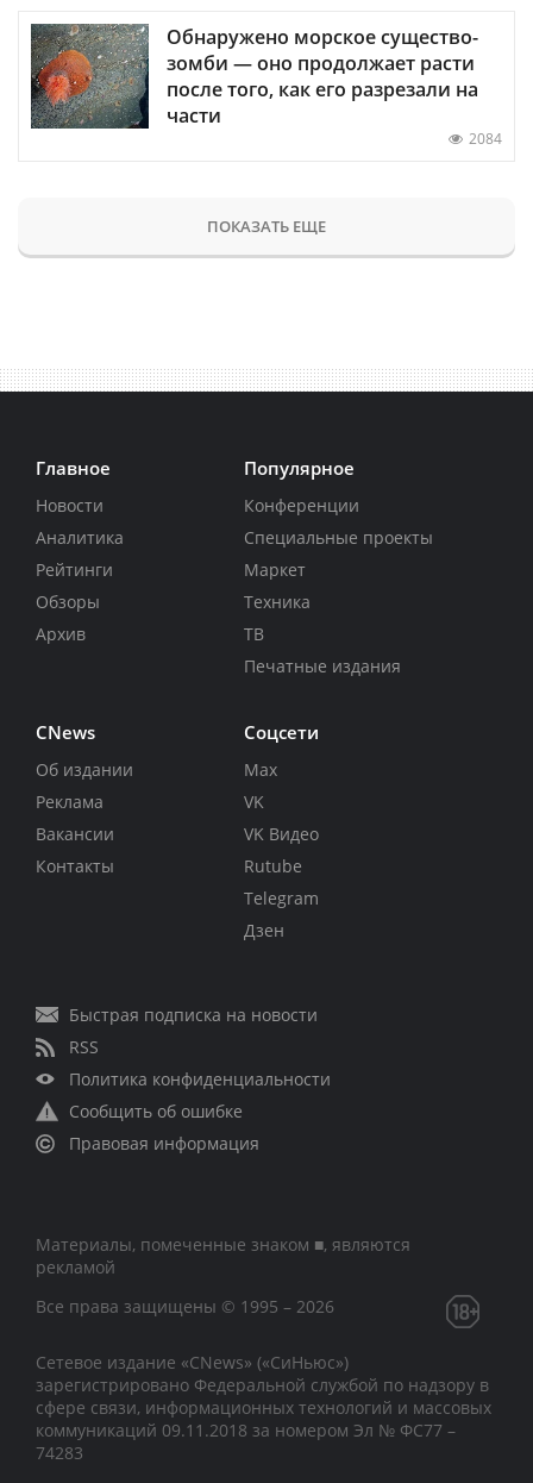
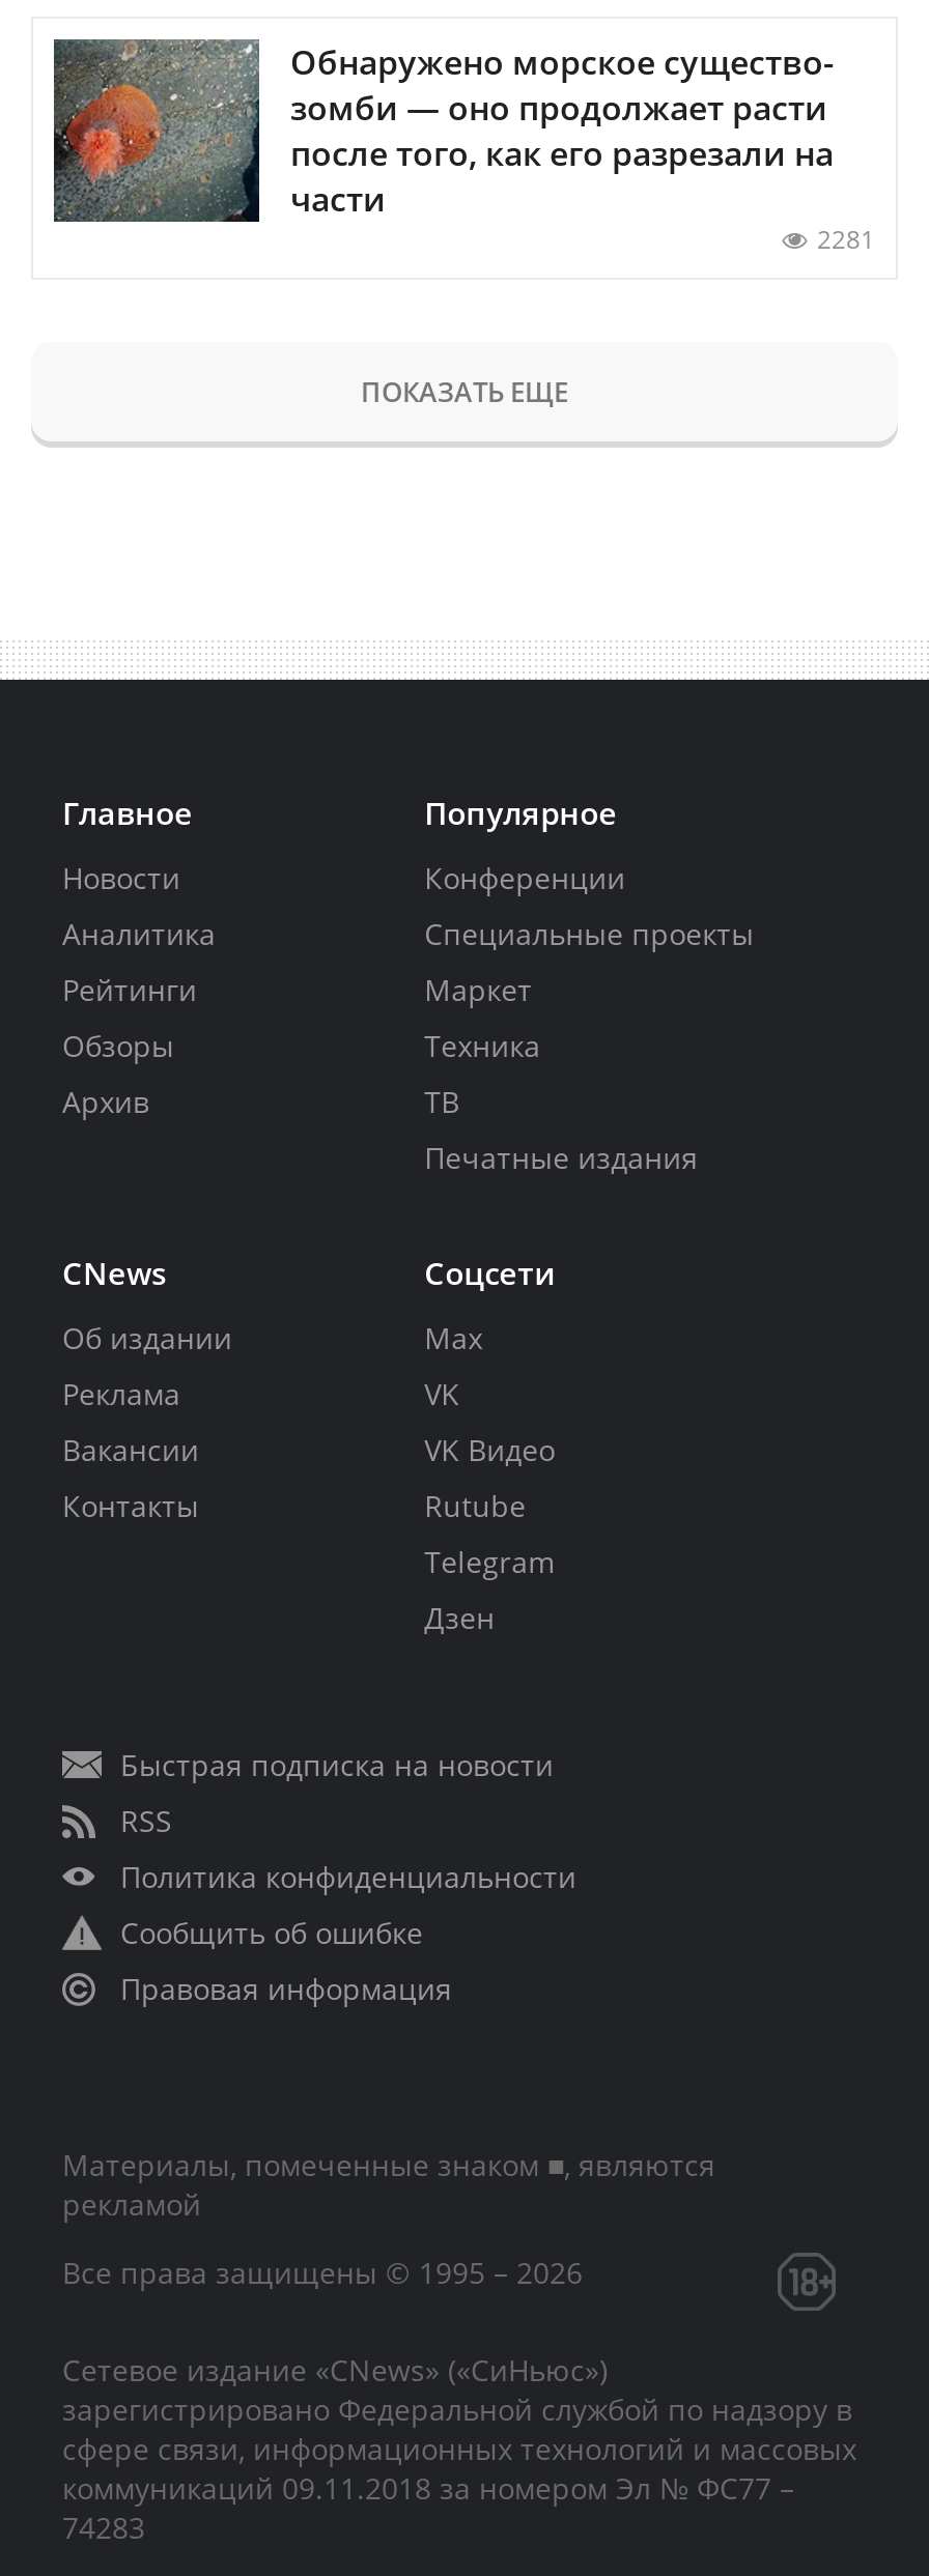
[469,129,502,149] 2084 -> [817,222,875,257] 2281

